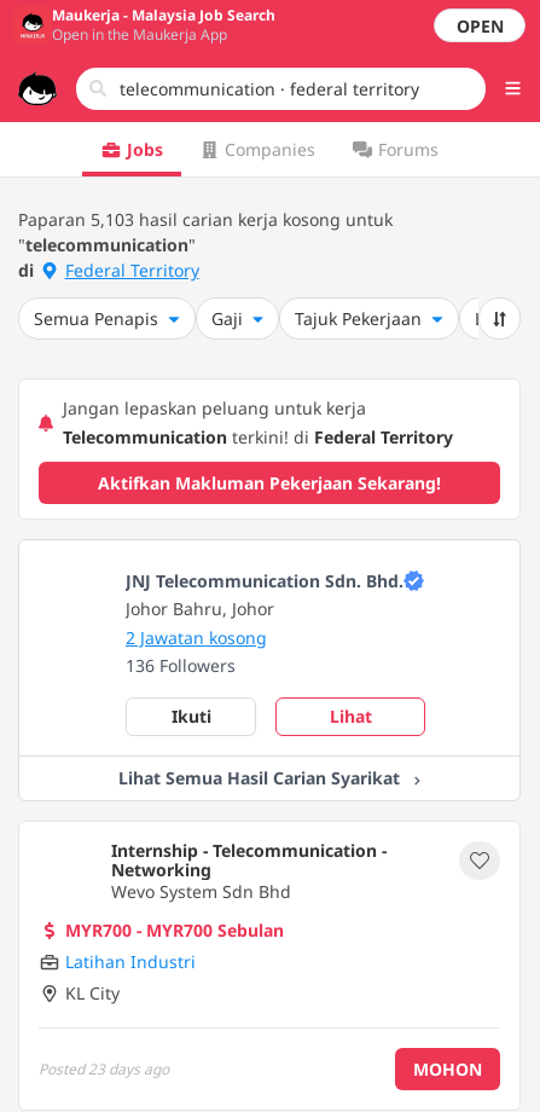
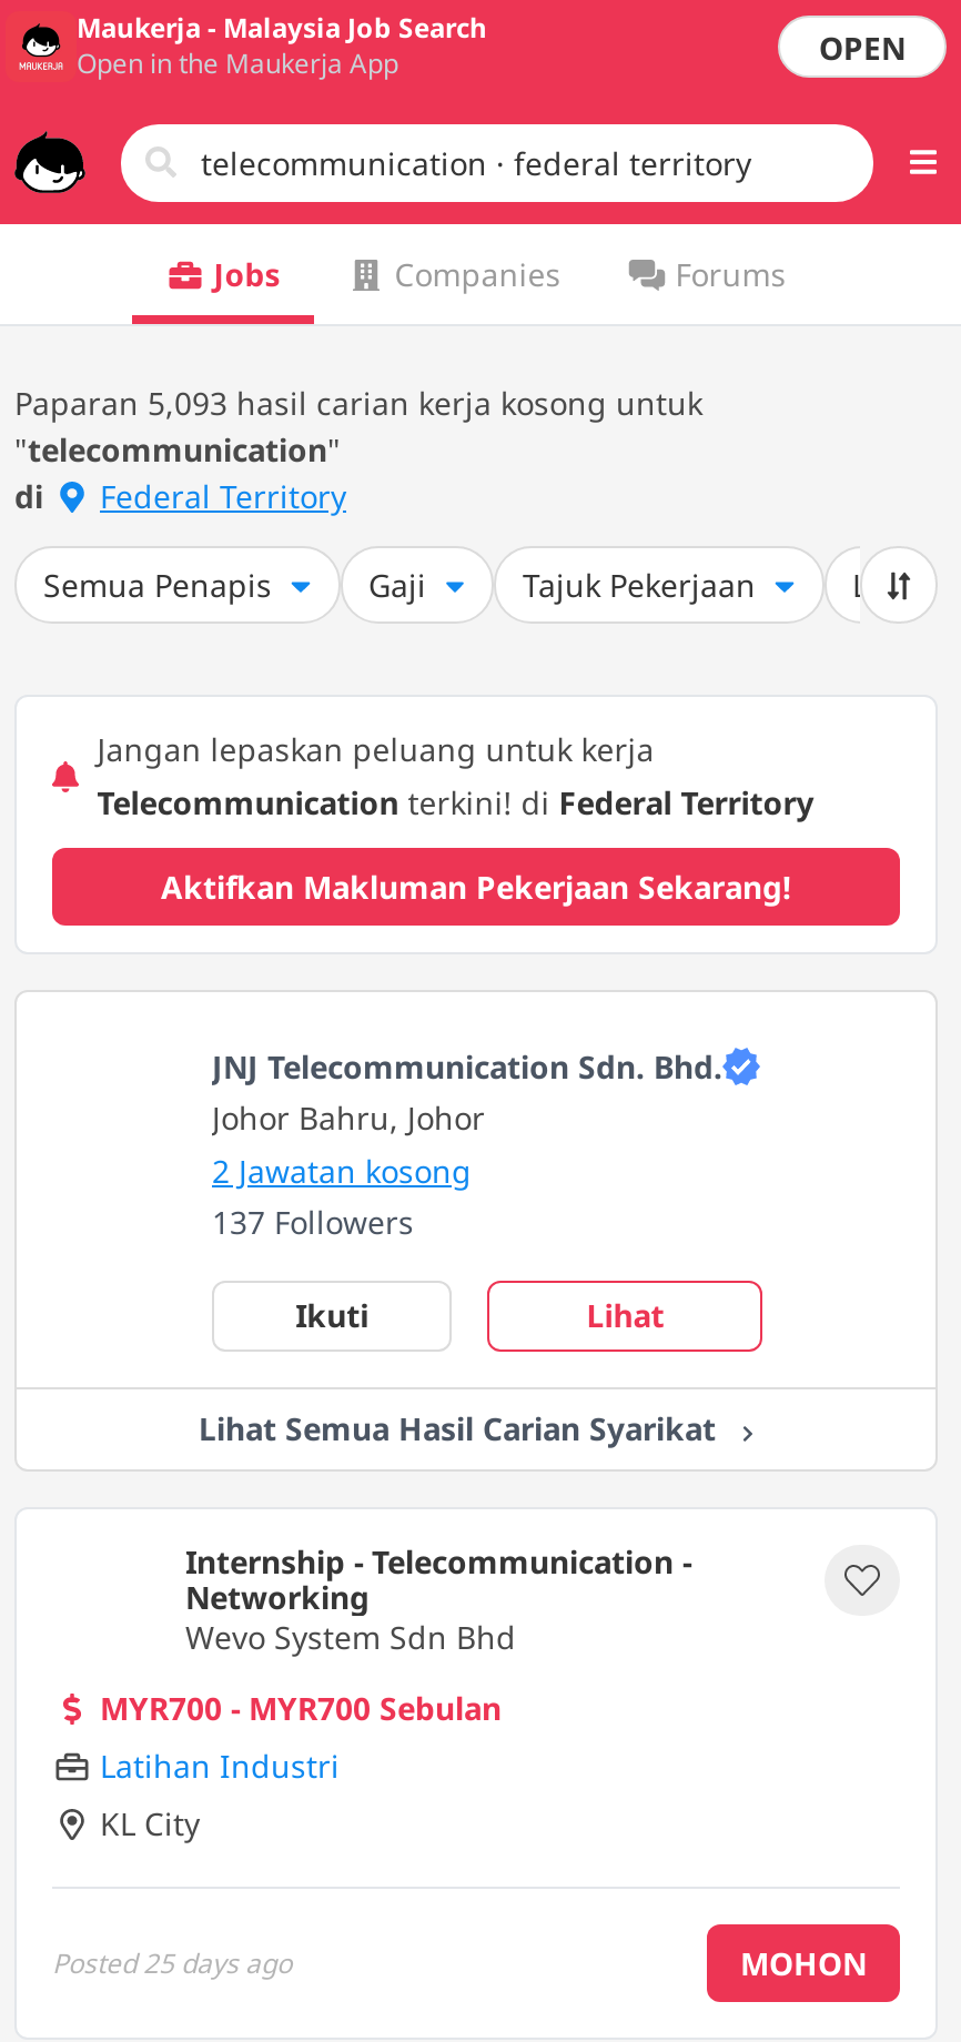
[18,208,393,231] Paparan 5,103 hasil carian kerja kosong untuk -> [14,382,702,424] Paparan 5,093 hasil carian kerja kosong untuk
[126,654,236,677] 136 Followers -> [212,1201,414,1243] 137 Followers
[39,1058,169,1079] Posted23 days ago -> [52,1943,292,1981] Posted25 days ago

